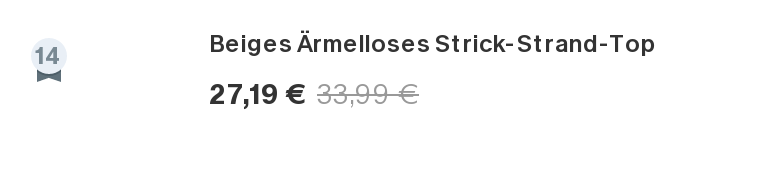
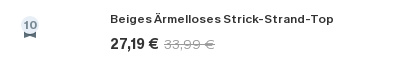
[35,39,63,71] 14 -> [23,16,36,32] 10

